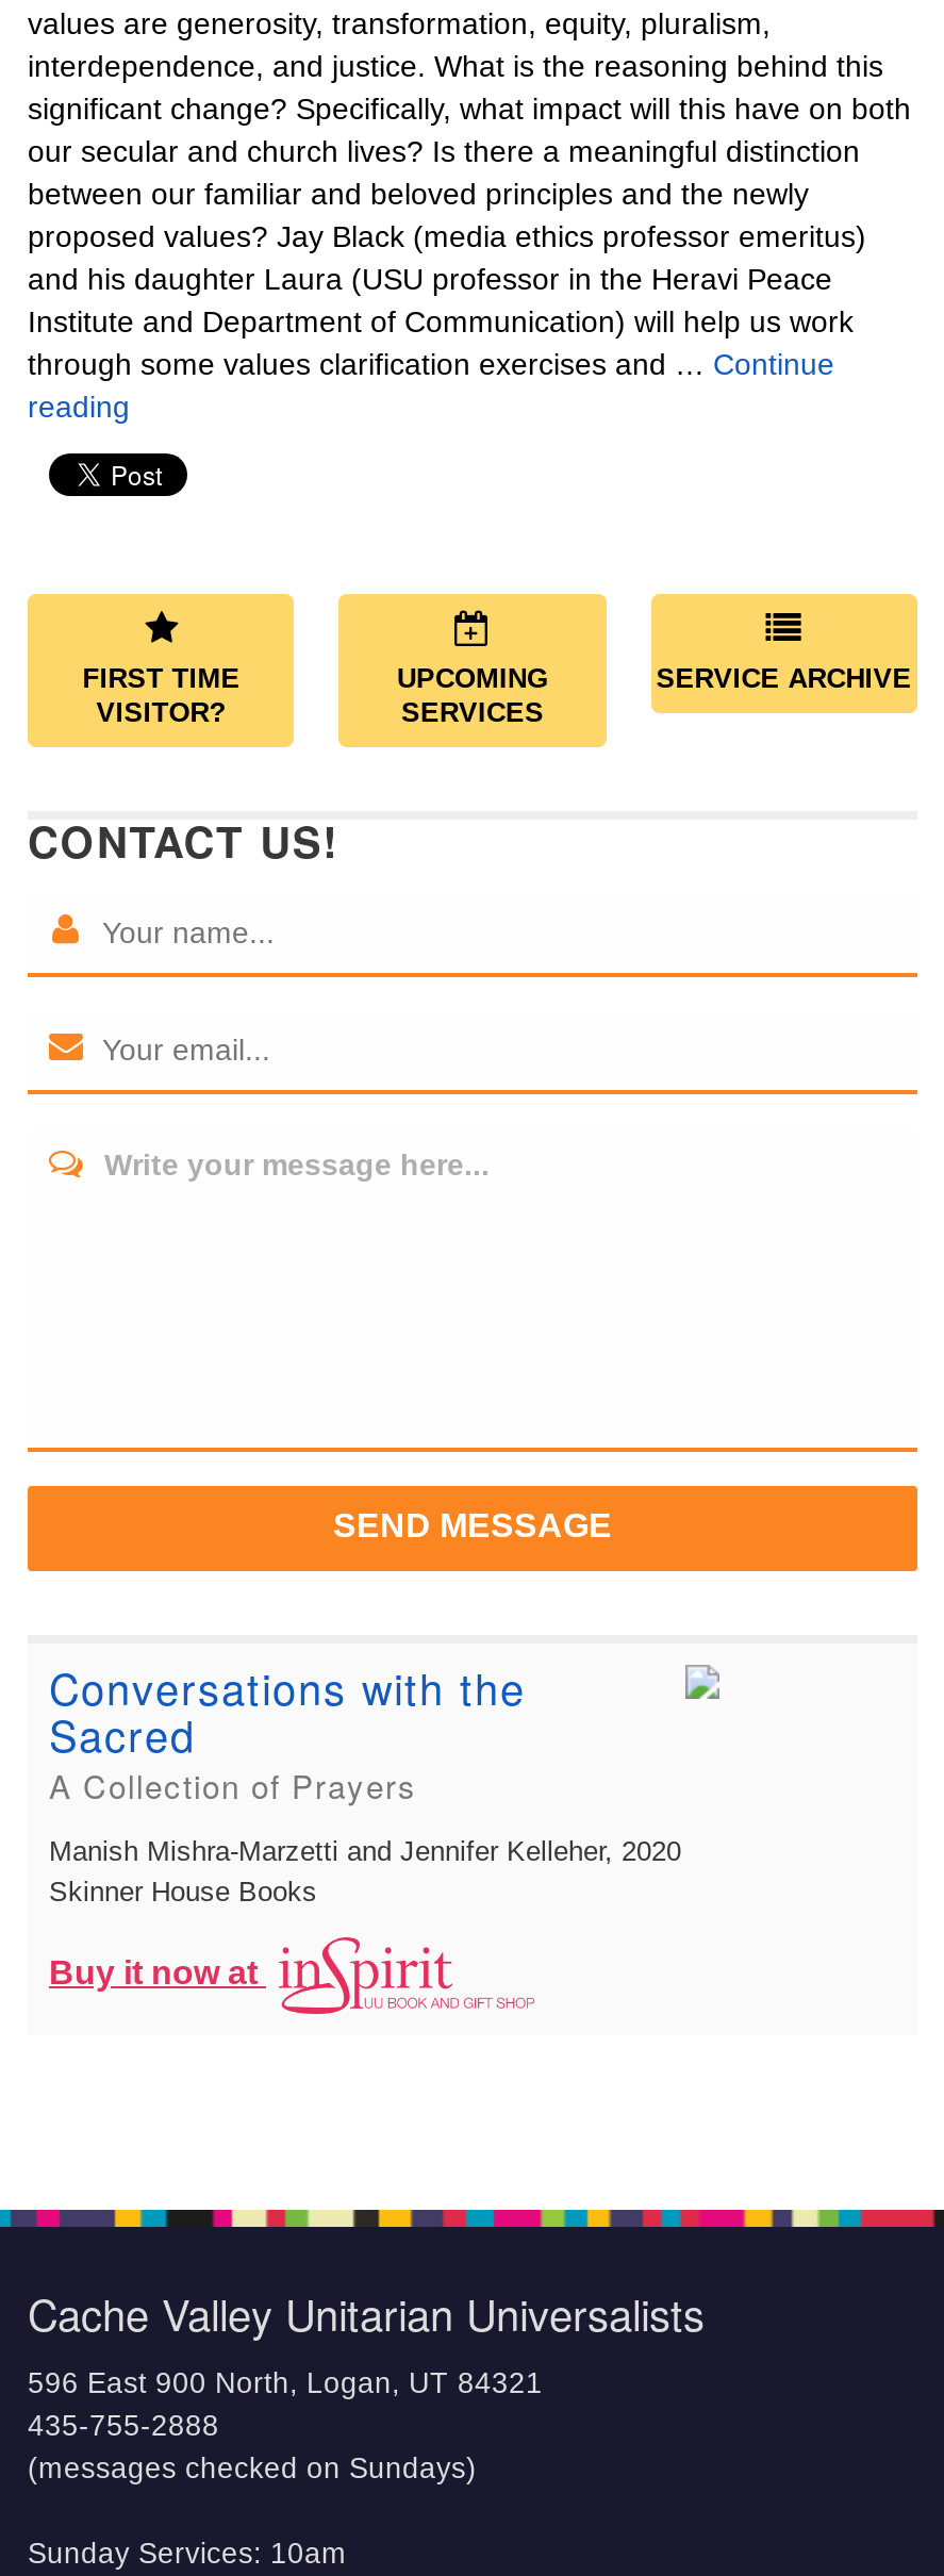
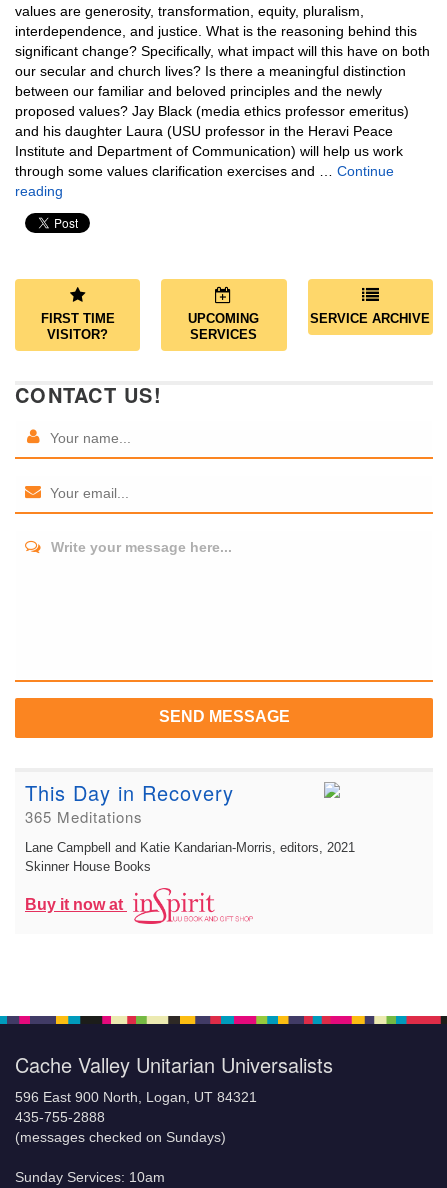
[49,1655,526,1807] Conversations with the | Sacred | A Collection of Prayers -> [25,778,234,827] This Day in Recovery | 365 Meditations
[49,1834,681,1866] Manish Mishra-Marzetti and Jennifer Kelleher, 2020 -> [25,840,355,855] Lane Campbell and Katie Kandarian-Morris, editors, 2021

